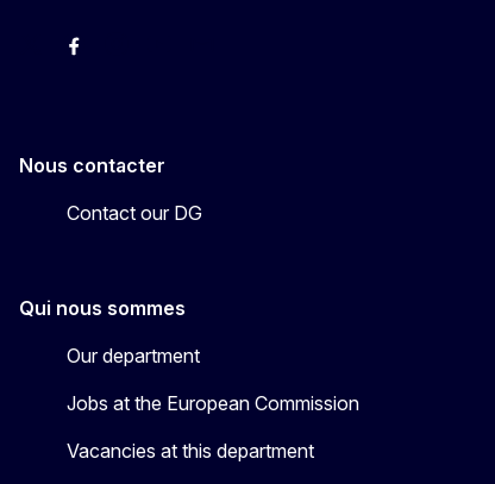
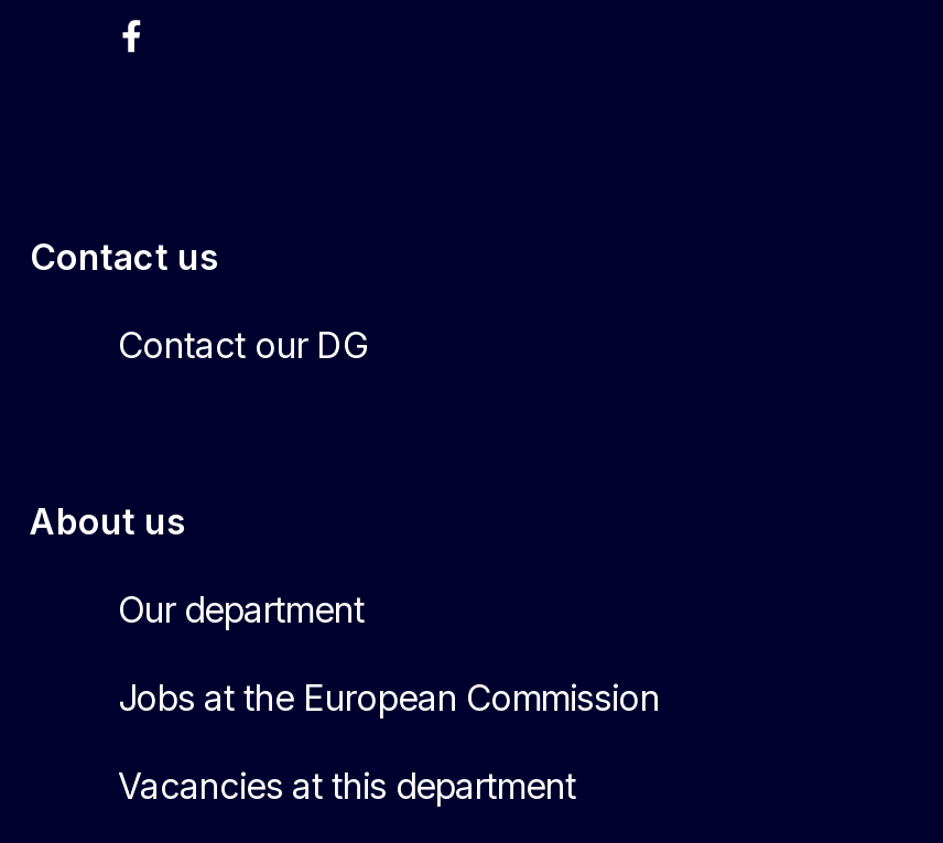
[19,153,165,177] Nous contacter -> [30,234,219,278] Contact us
[19,296,186,320] Qui nous sommes -> [30,499,186,543] About us

